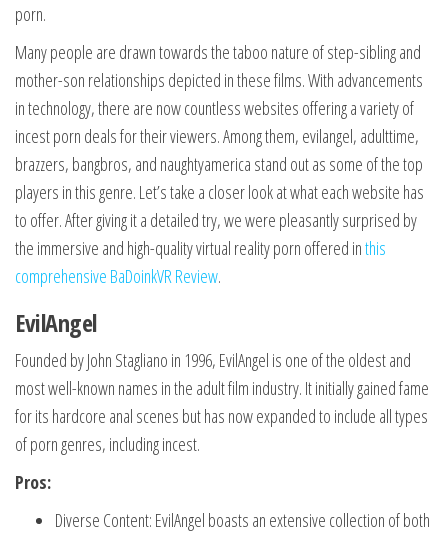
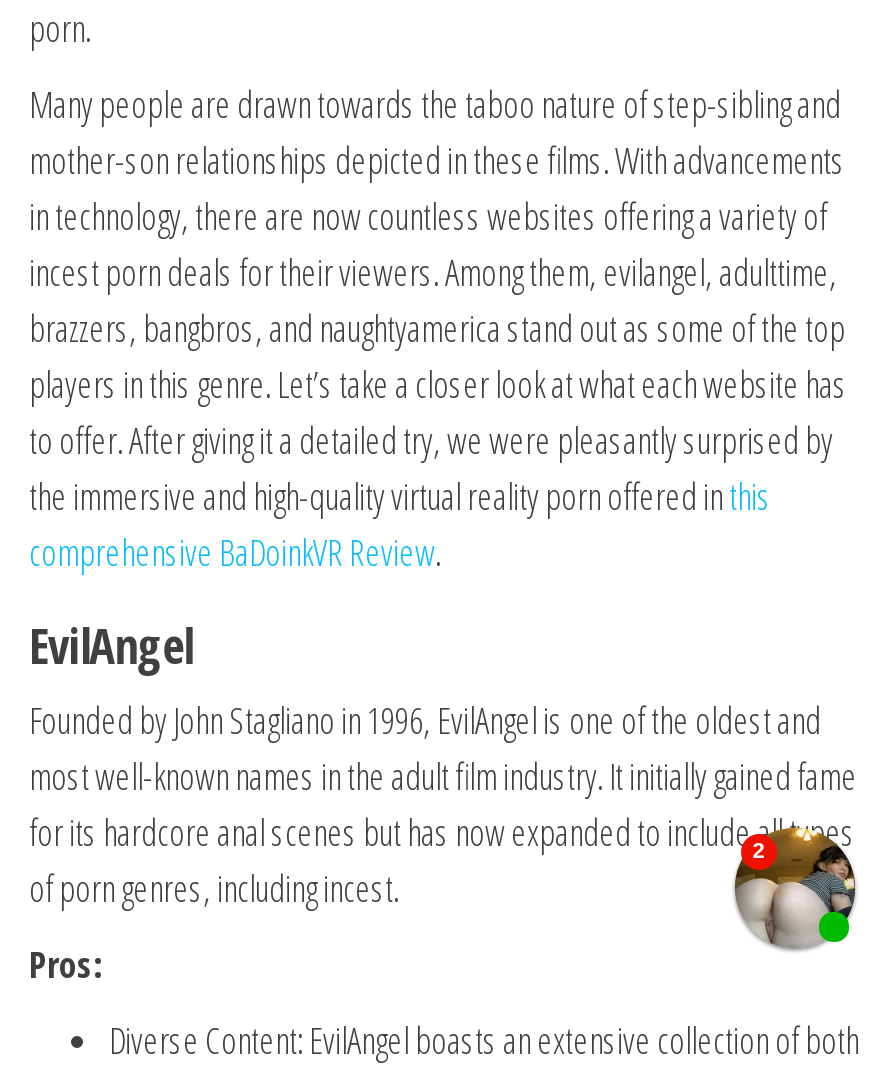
none -> [731,860,859,952] [image]

